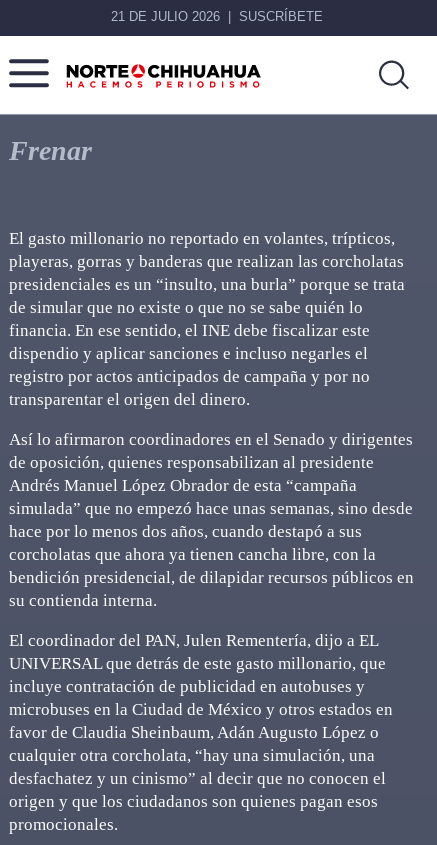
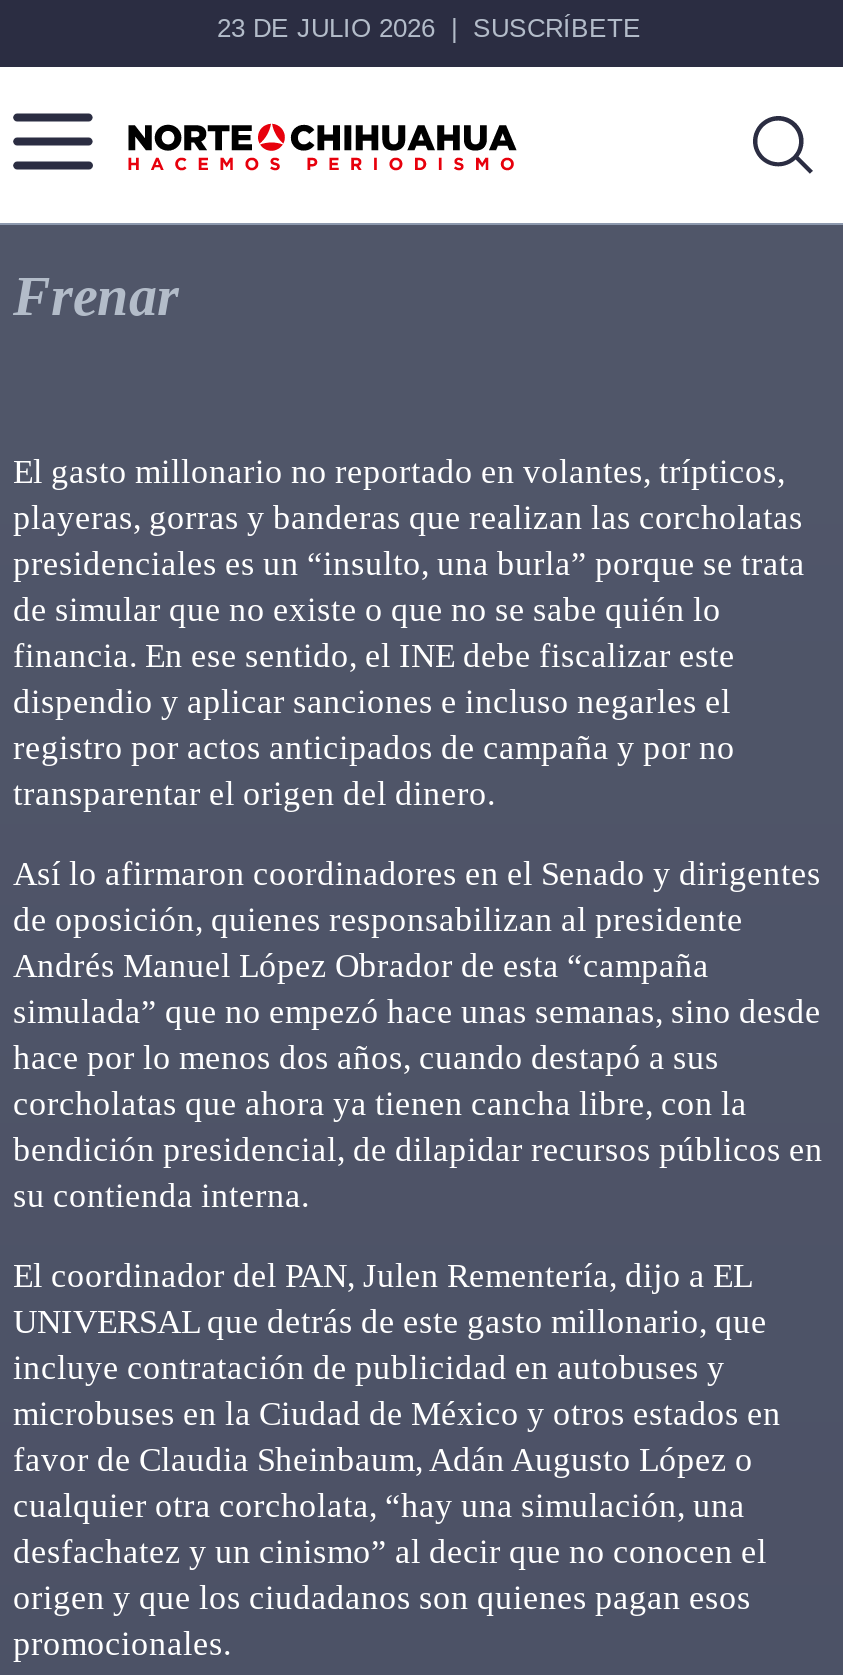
[111,9,323,24] 21 DE JULIO 2026 SUSCRÍBETE -> [217,13,641,43] 23 DE JULIO 2026 SUSCRÍBETE

